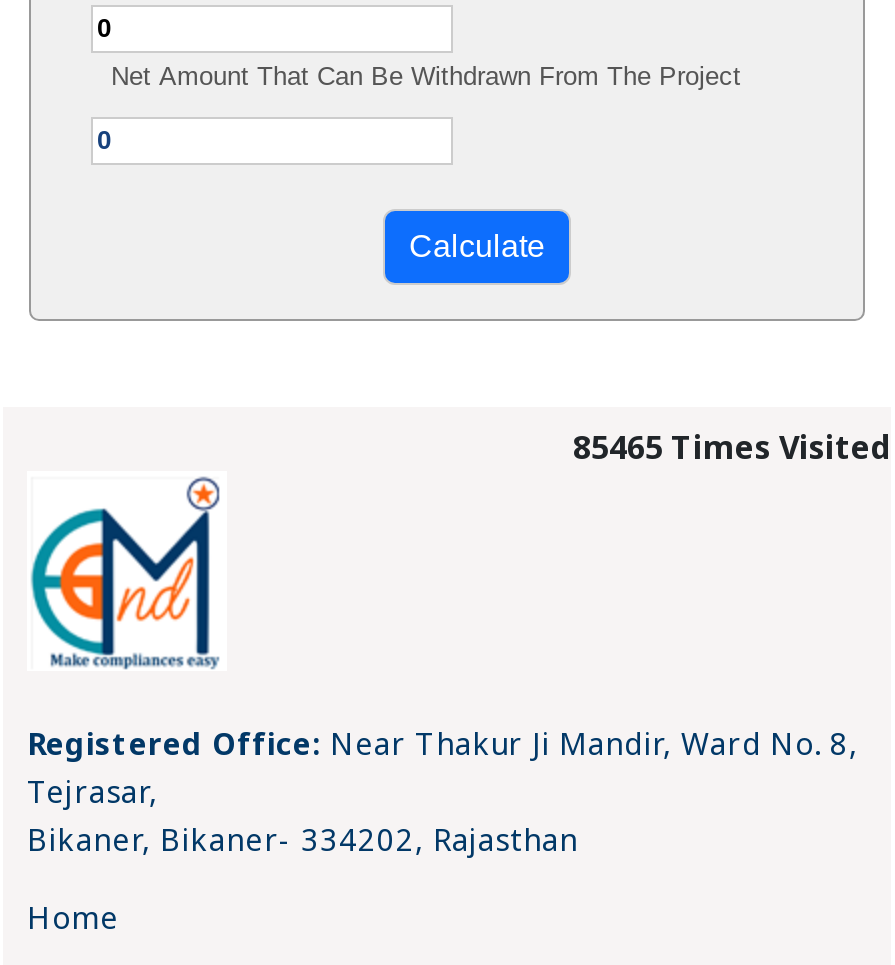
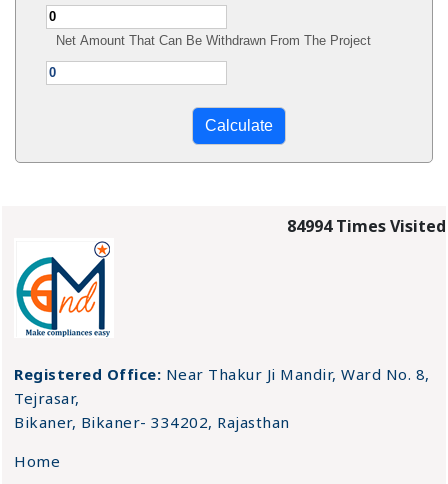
[573,425,891,469] 85465 Times Visited -> [287,215,446,237] 84994 Times Visited

